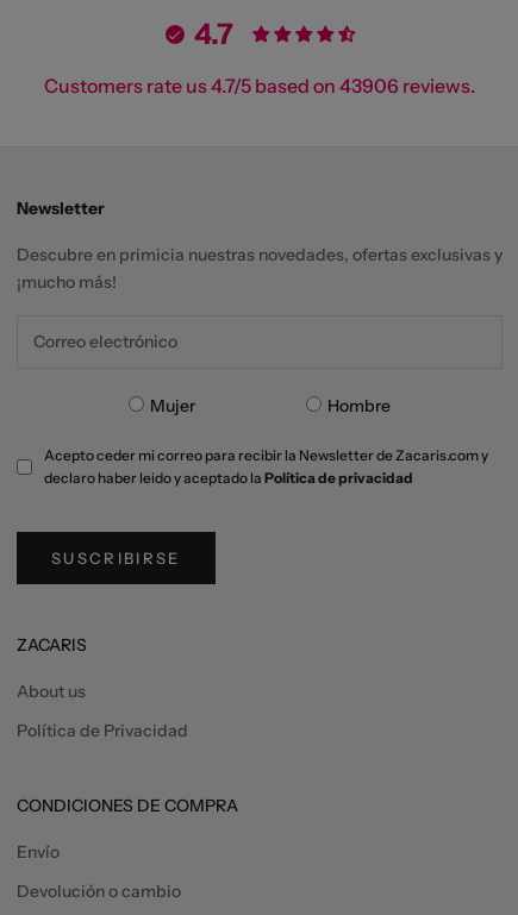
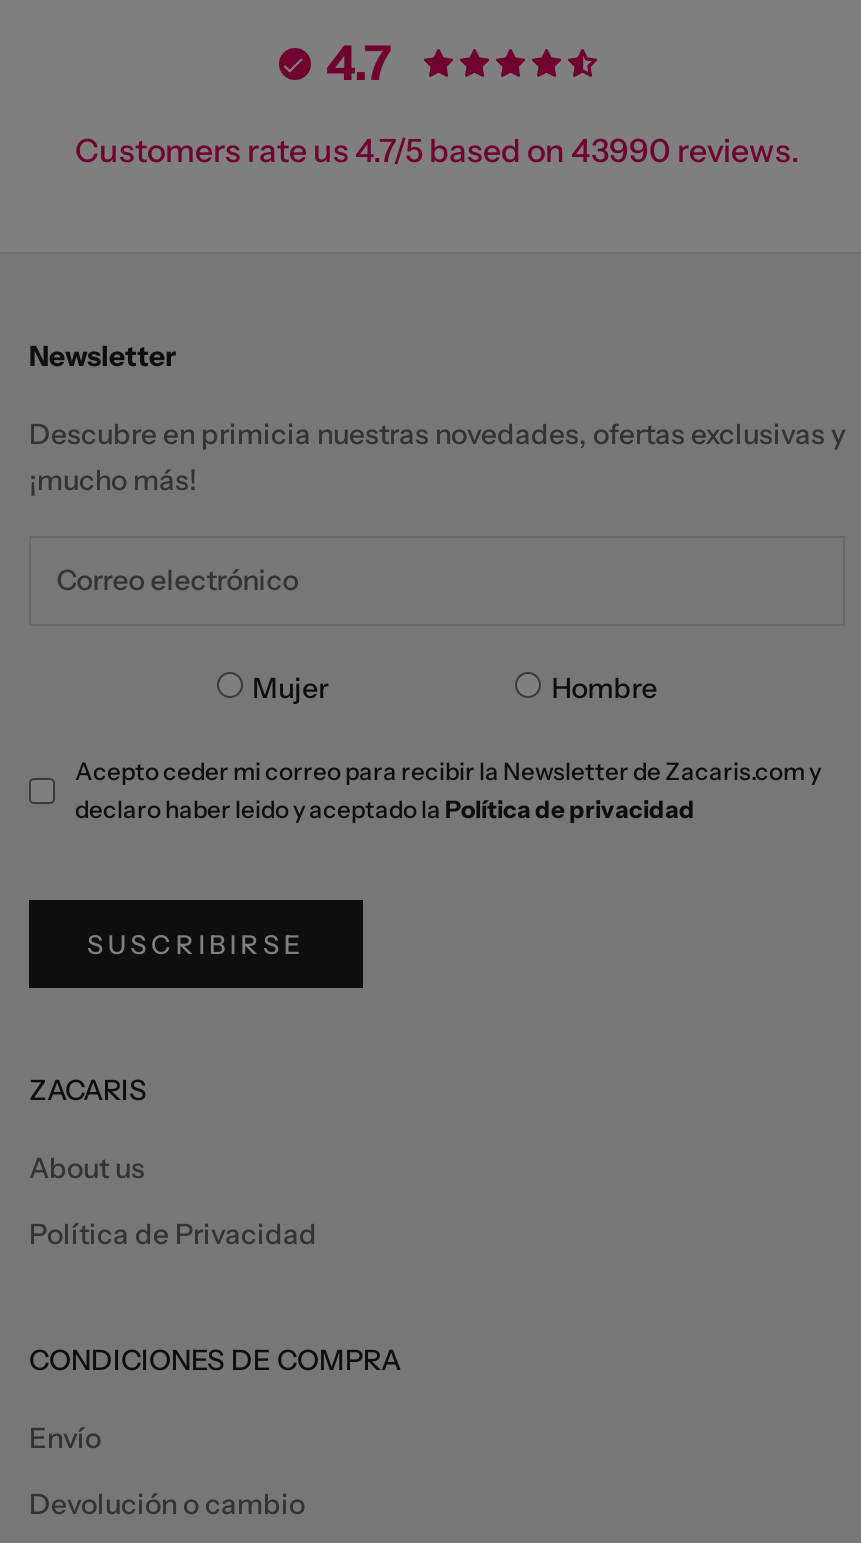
[44,73,475,97] Customers rate us 4.7/5 based on 43906 reviews. -> [75,129,799,169] Customers rate us 4.7/5 based on 43990 reviews.

